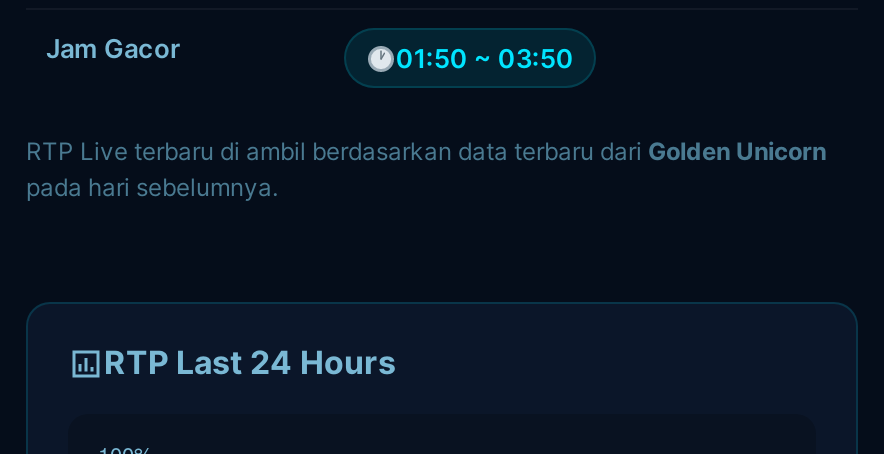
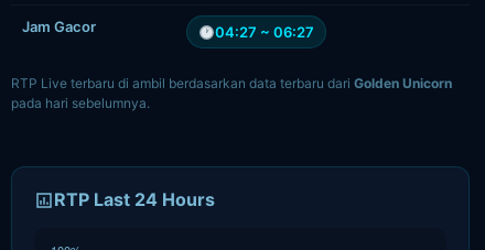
[396,42,574,74] 01:50 ~ 03:50 -> [215,23,314,41] 04:27 ~ 06:27

